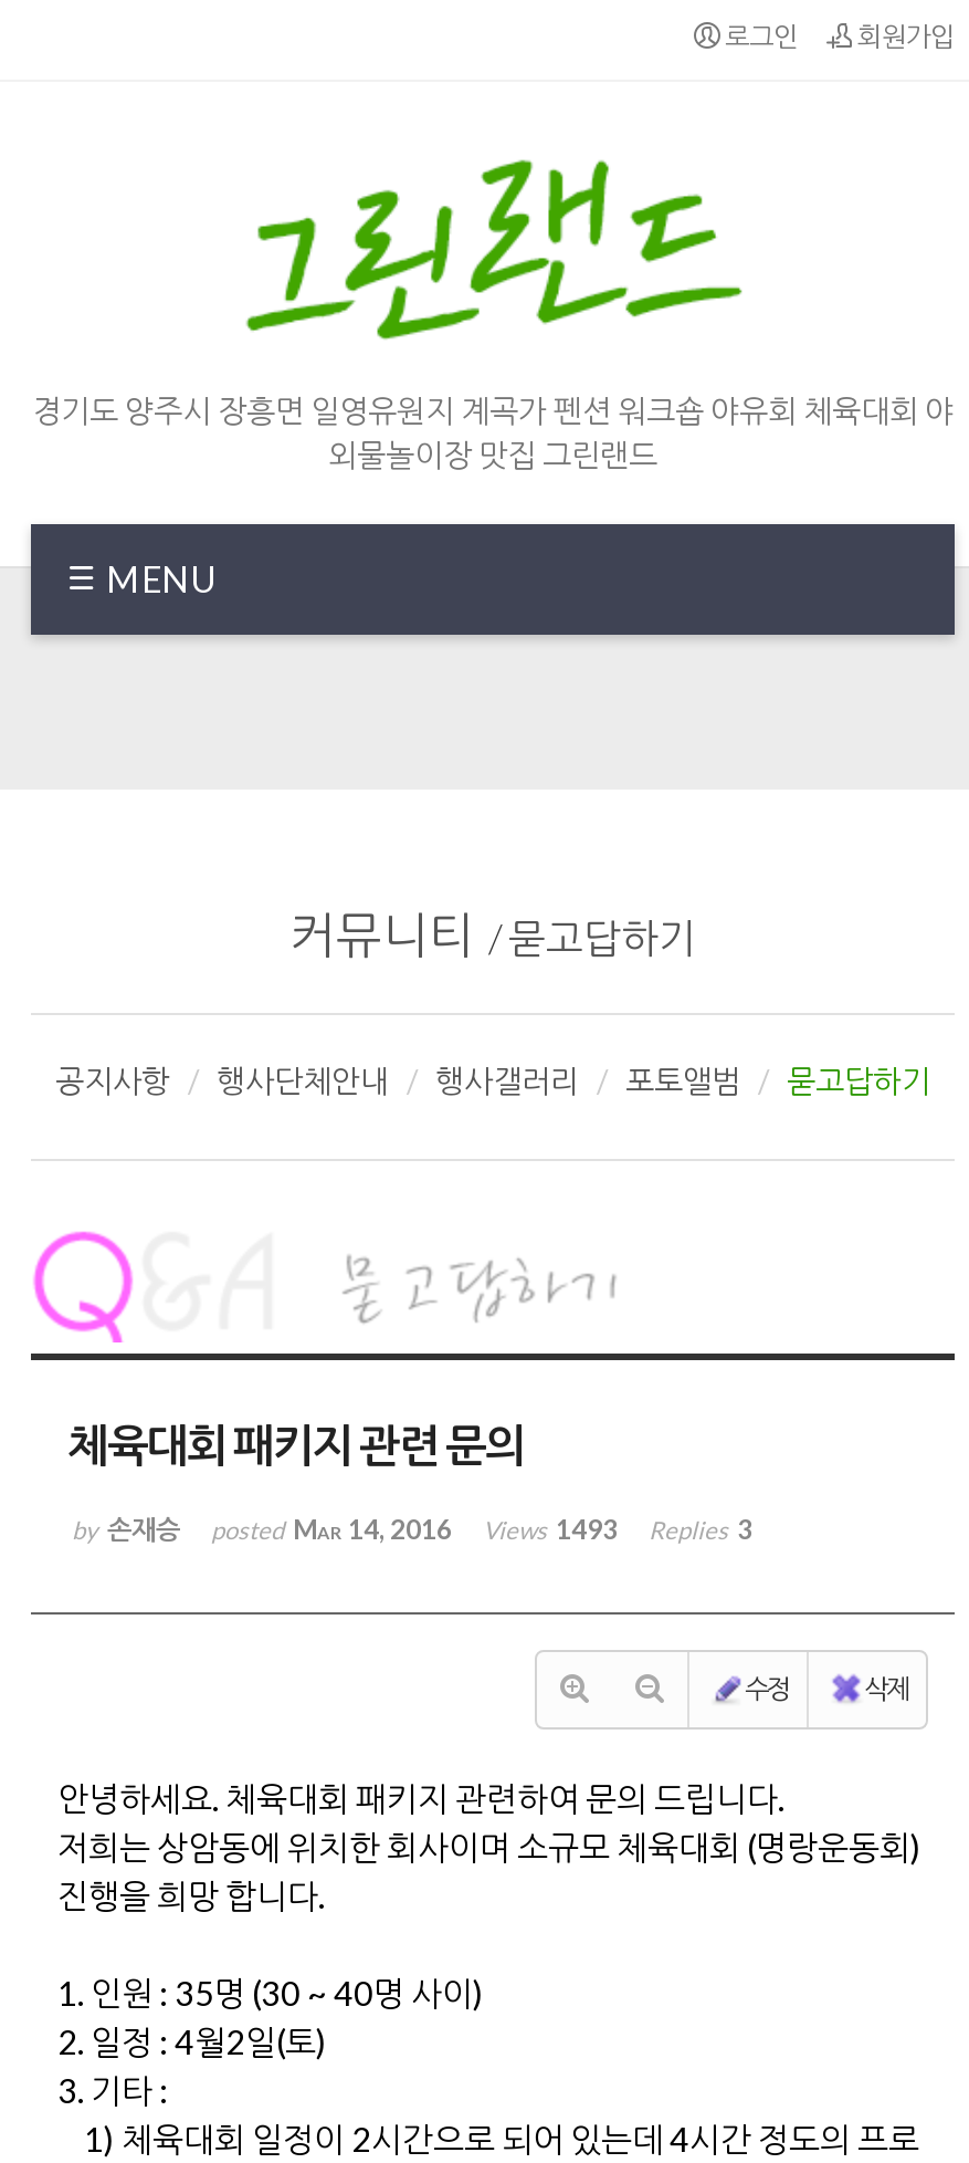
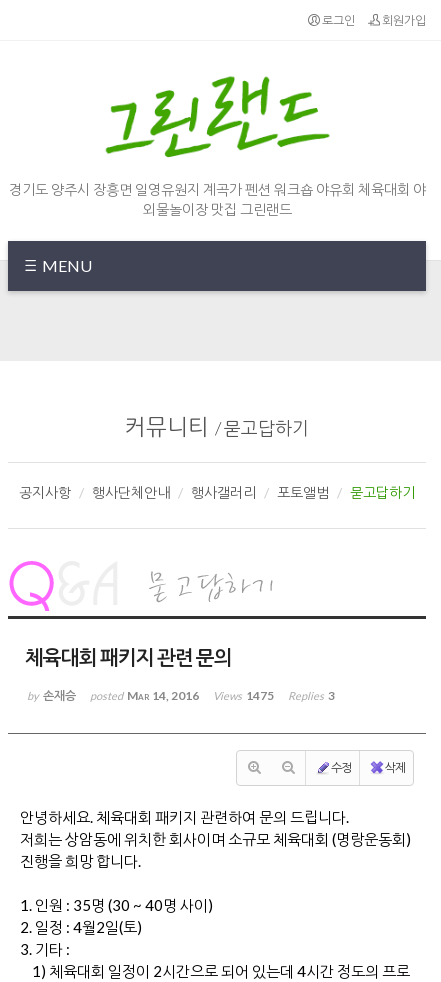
[483,1512,618,1545] Views 1493 -> [212,687,273,702] Views 1475

